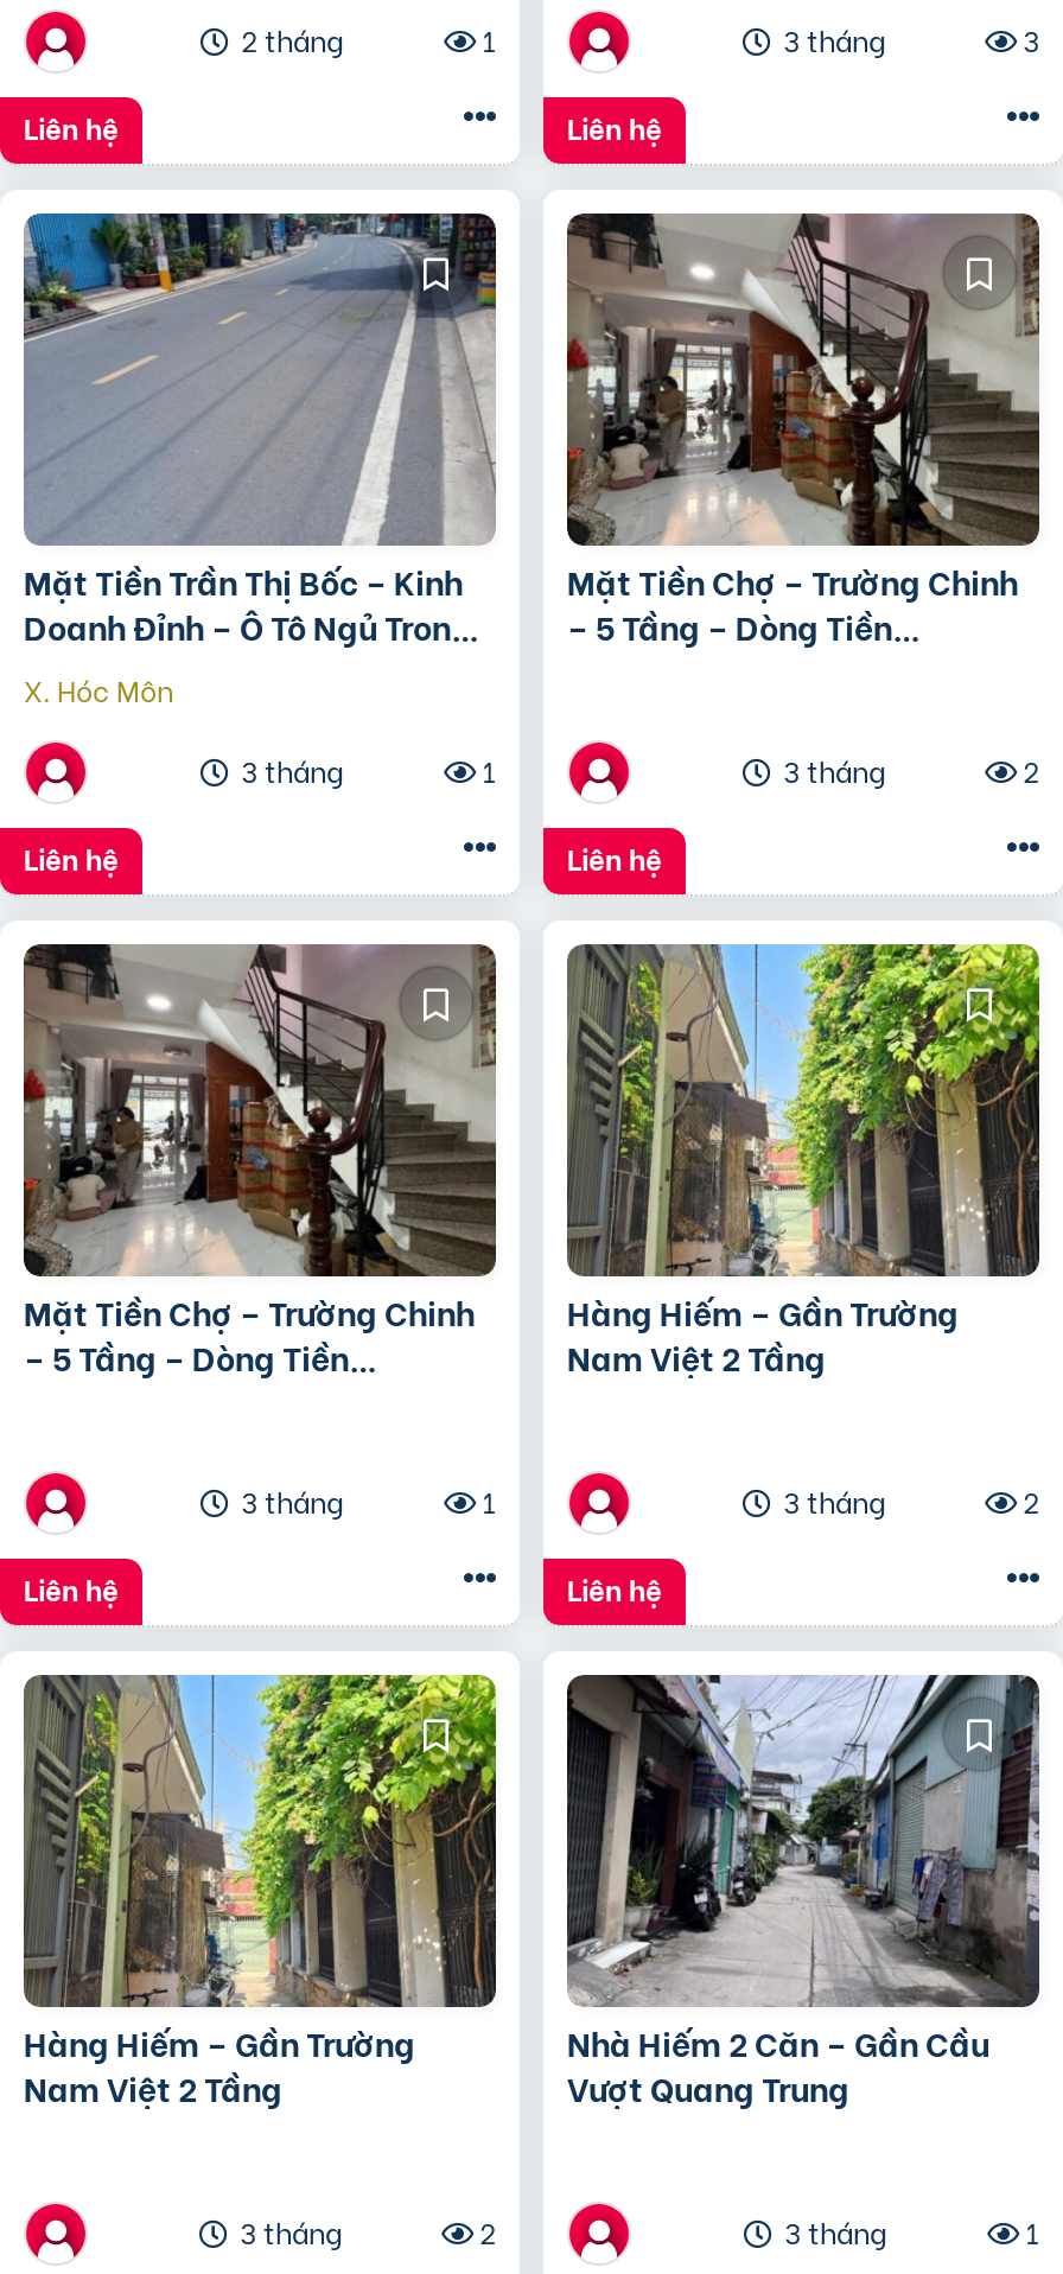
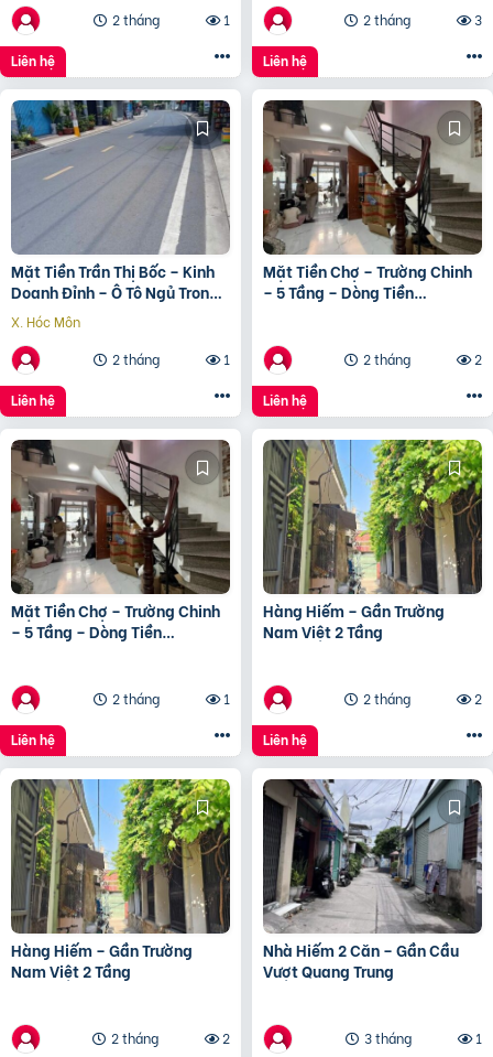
[783,19,885,59] 3 tháng -> [363,10,410,29] 2 tháng
[241,749,343,790] 3 tháng -> [112,349,159,368] 2 tháng
[783,749,885,790] 3 tháng -> [363,349,410,368] 2 tháng
[241,1480,343,1521] 3 tháng -> [112,689,159,707] 2 tháng
[783,1480,885,1521] 3 tháng -> [363,689,410,707] 2 tháng
[240,2211,342,2251] 3 tháng -> [111,1028,158,1047] 2 tháng

